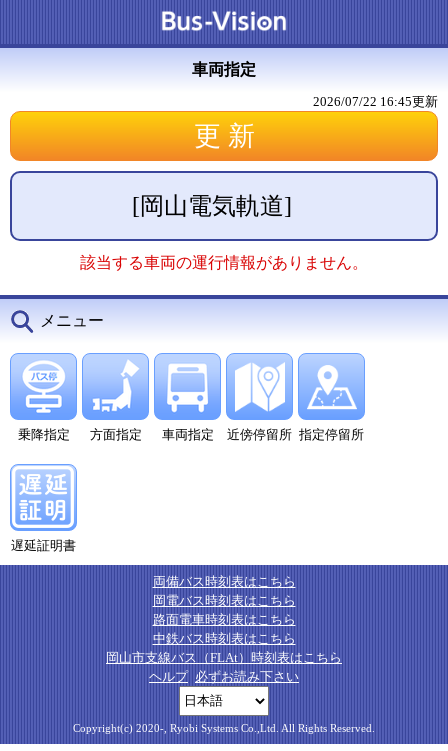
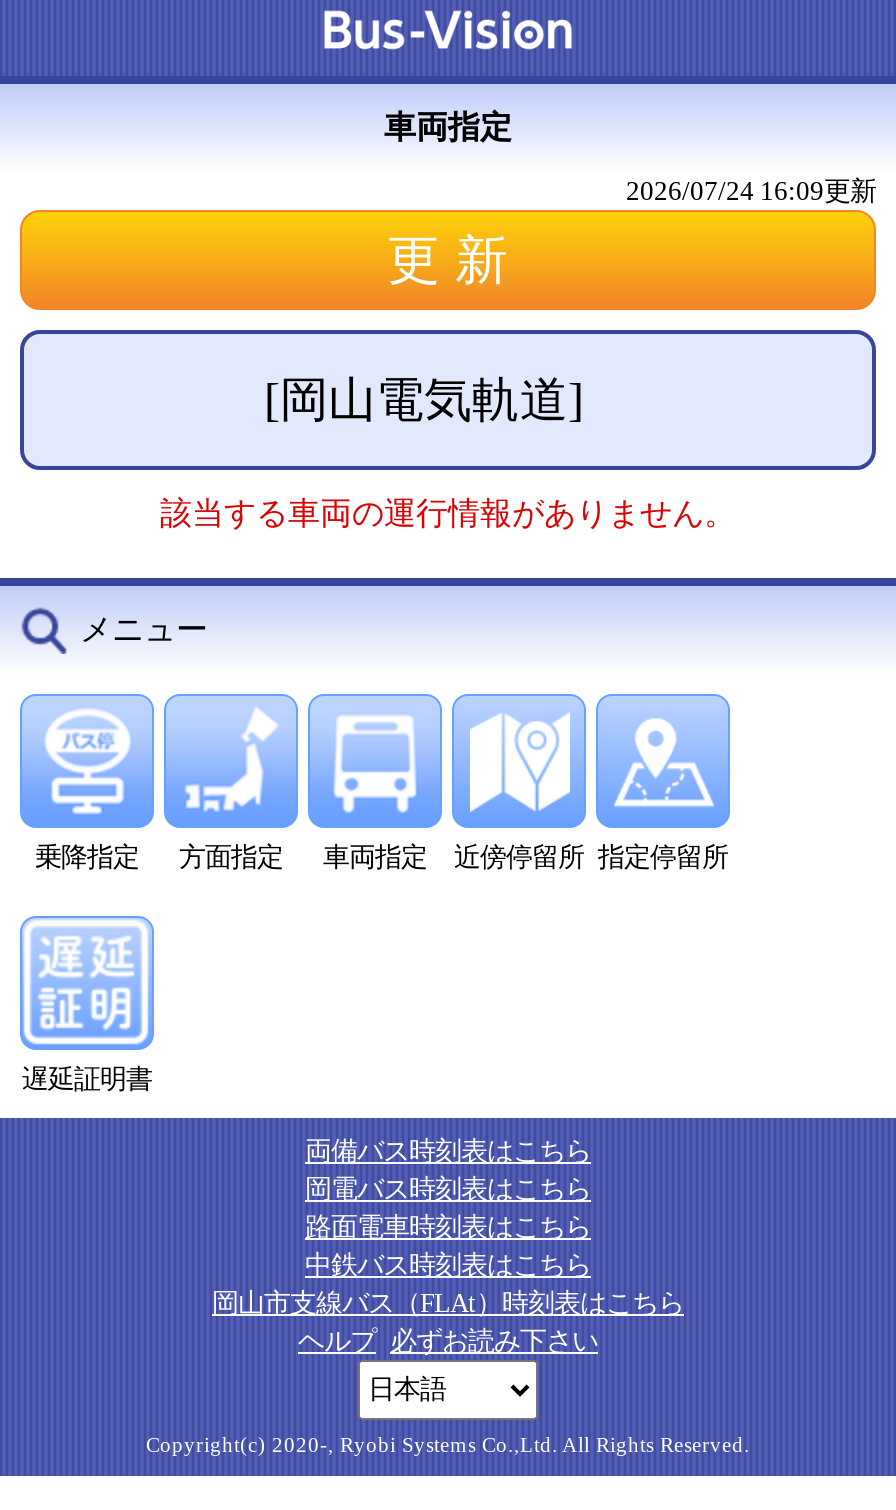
[313,94,438,109] 2026/07/22 16:45更新 -> [626,177,876,207] 2026/07/24 16:09更新

